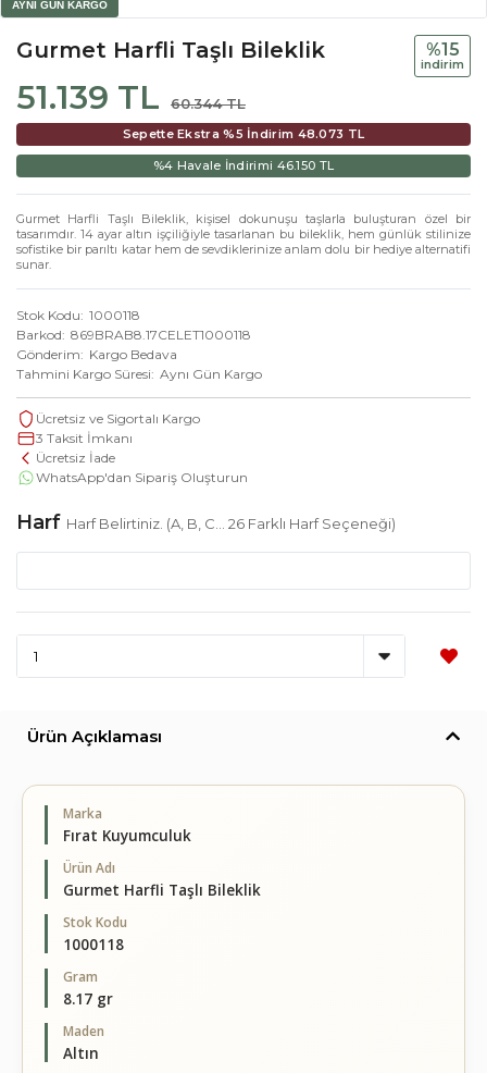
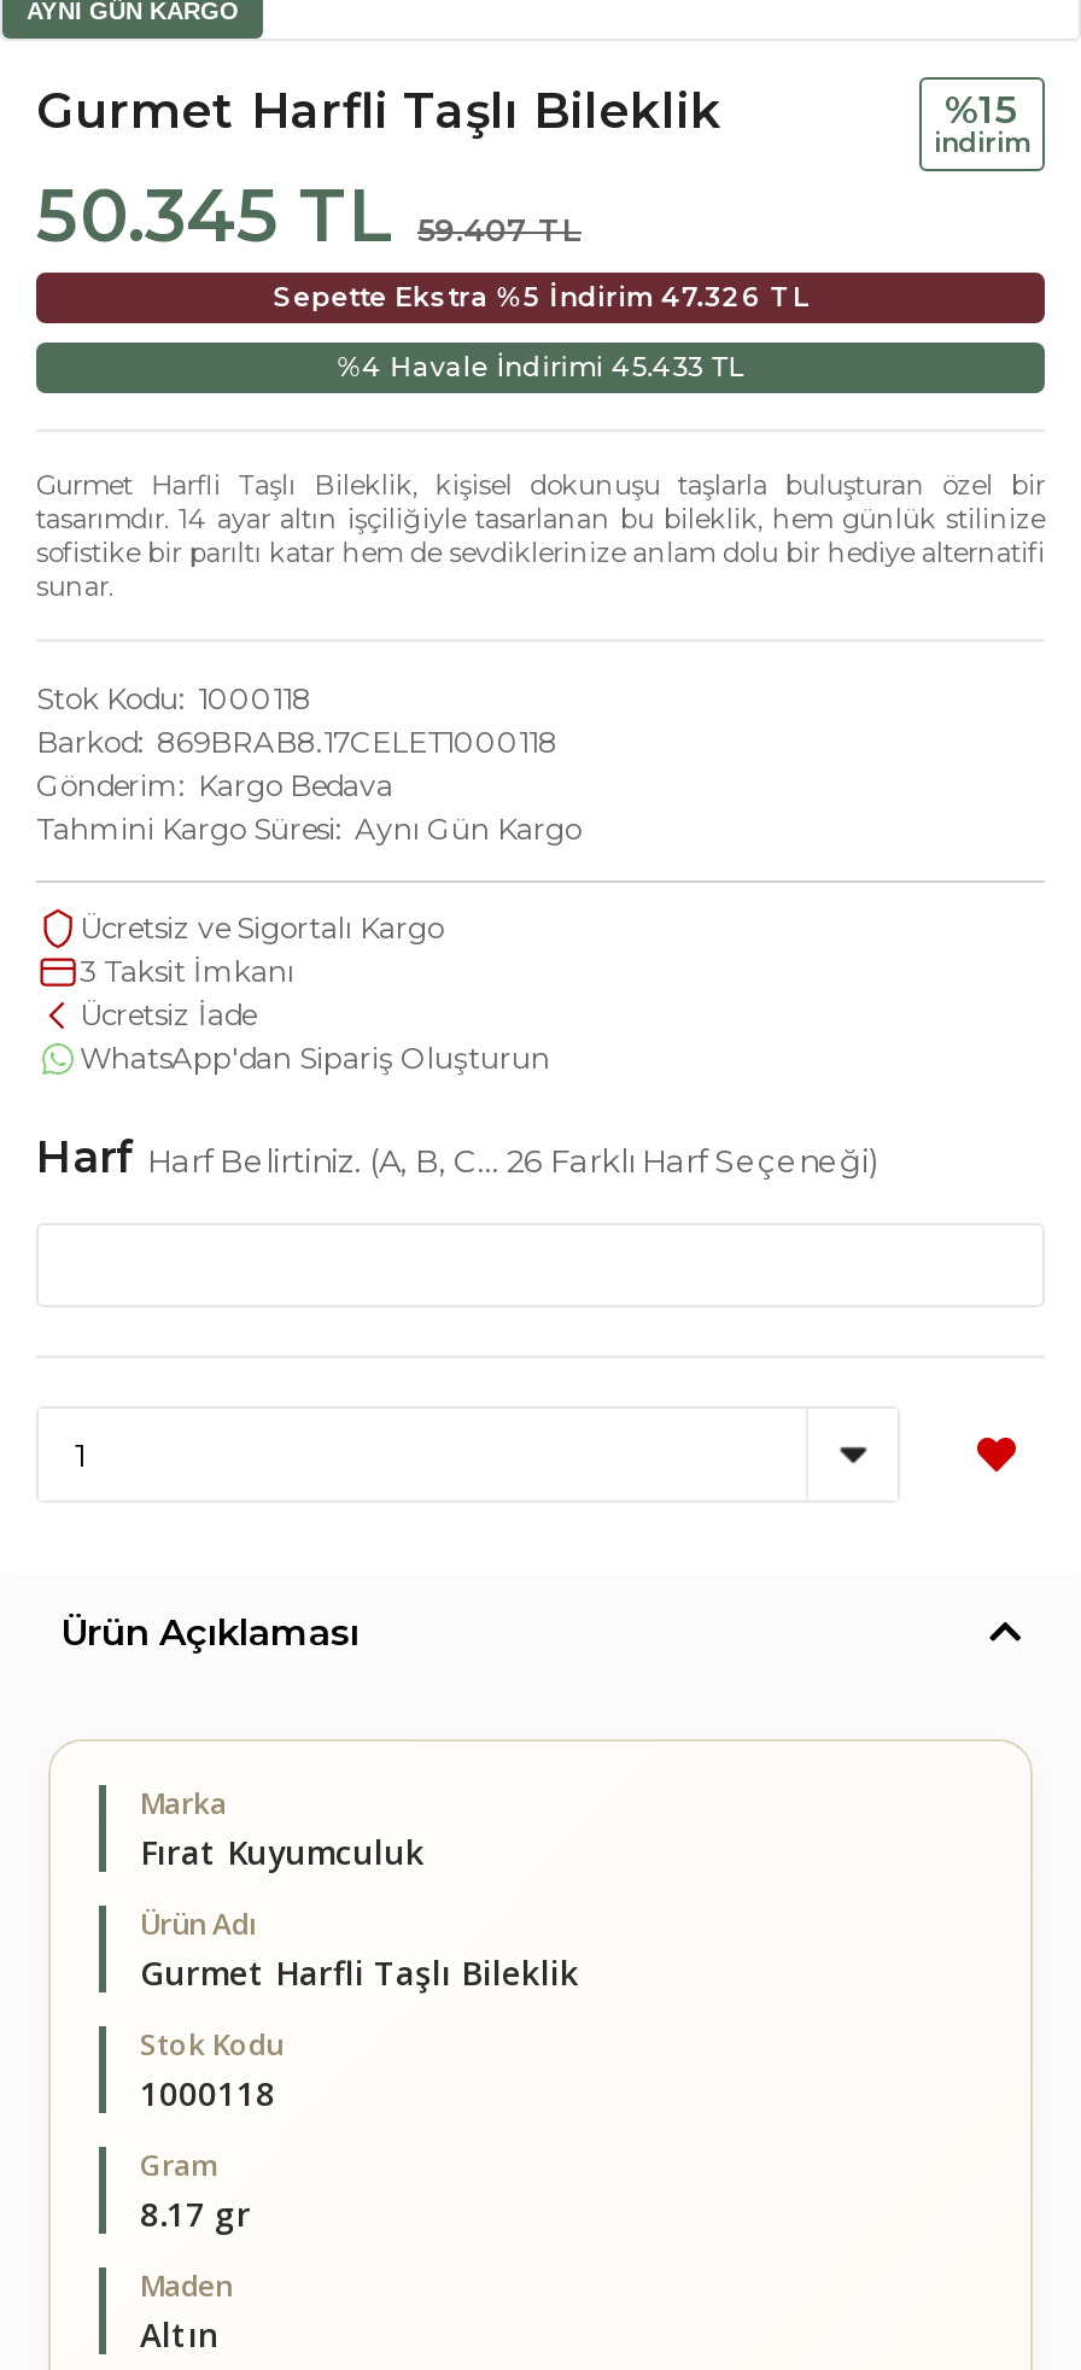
[16,77,160,118] 51.139 TL -> [36,171,393,261] 50.345 TL
[171,95,246,112] 60.344 TL -> [417,210,582,248] 59.407 TL
[123,126,364,141] Sepette Ekstra %5 İndirim 48.073 TL -> [273,280,808,314] Sepette Ekstra %5 İndirim 47.326 TL
[153,158,334,173] %4 Havale İndirimi 46.150 TL -> [337,350,744,384] %4 Havale İndirimi 45.433 TL

